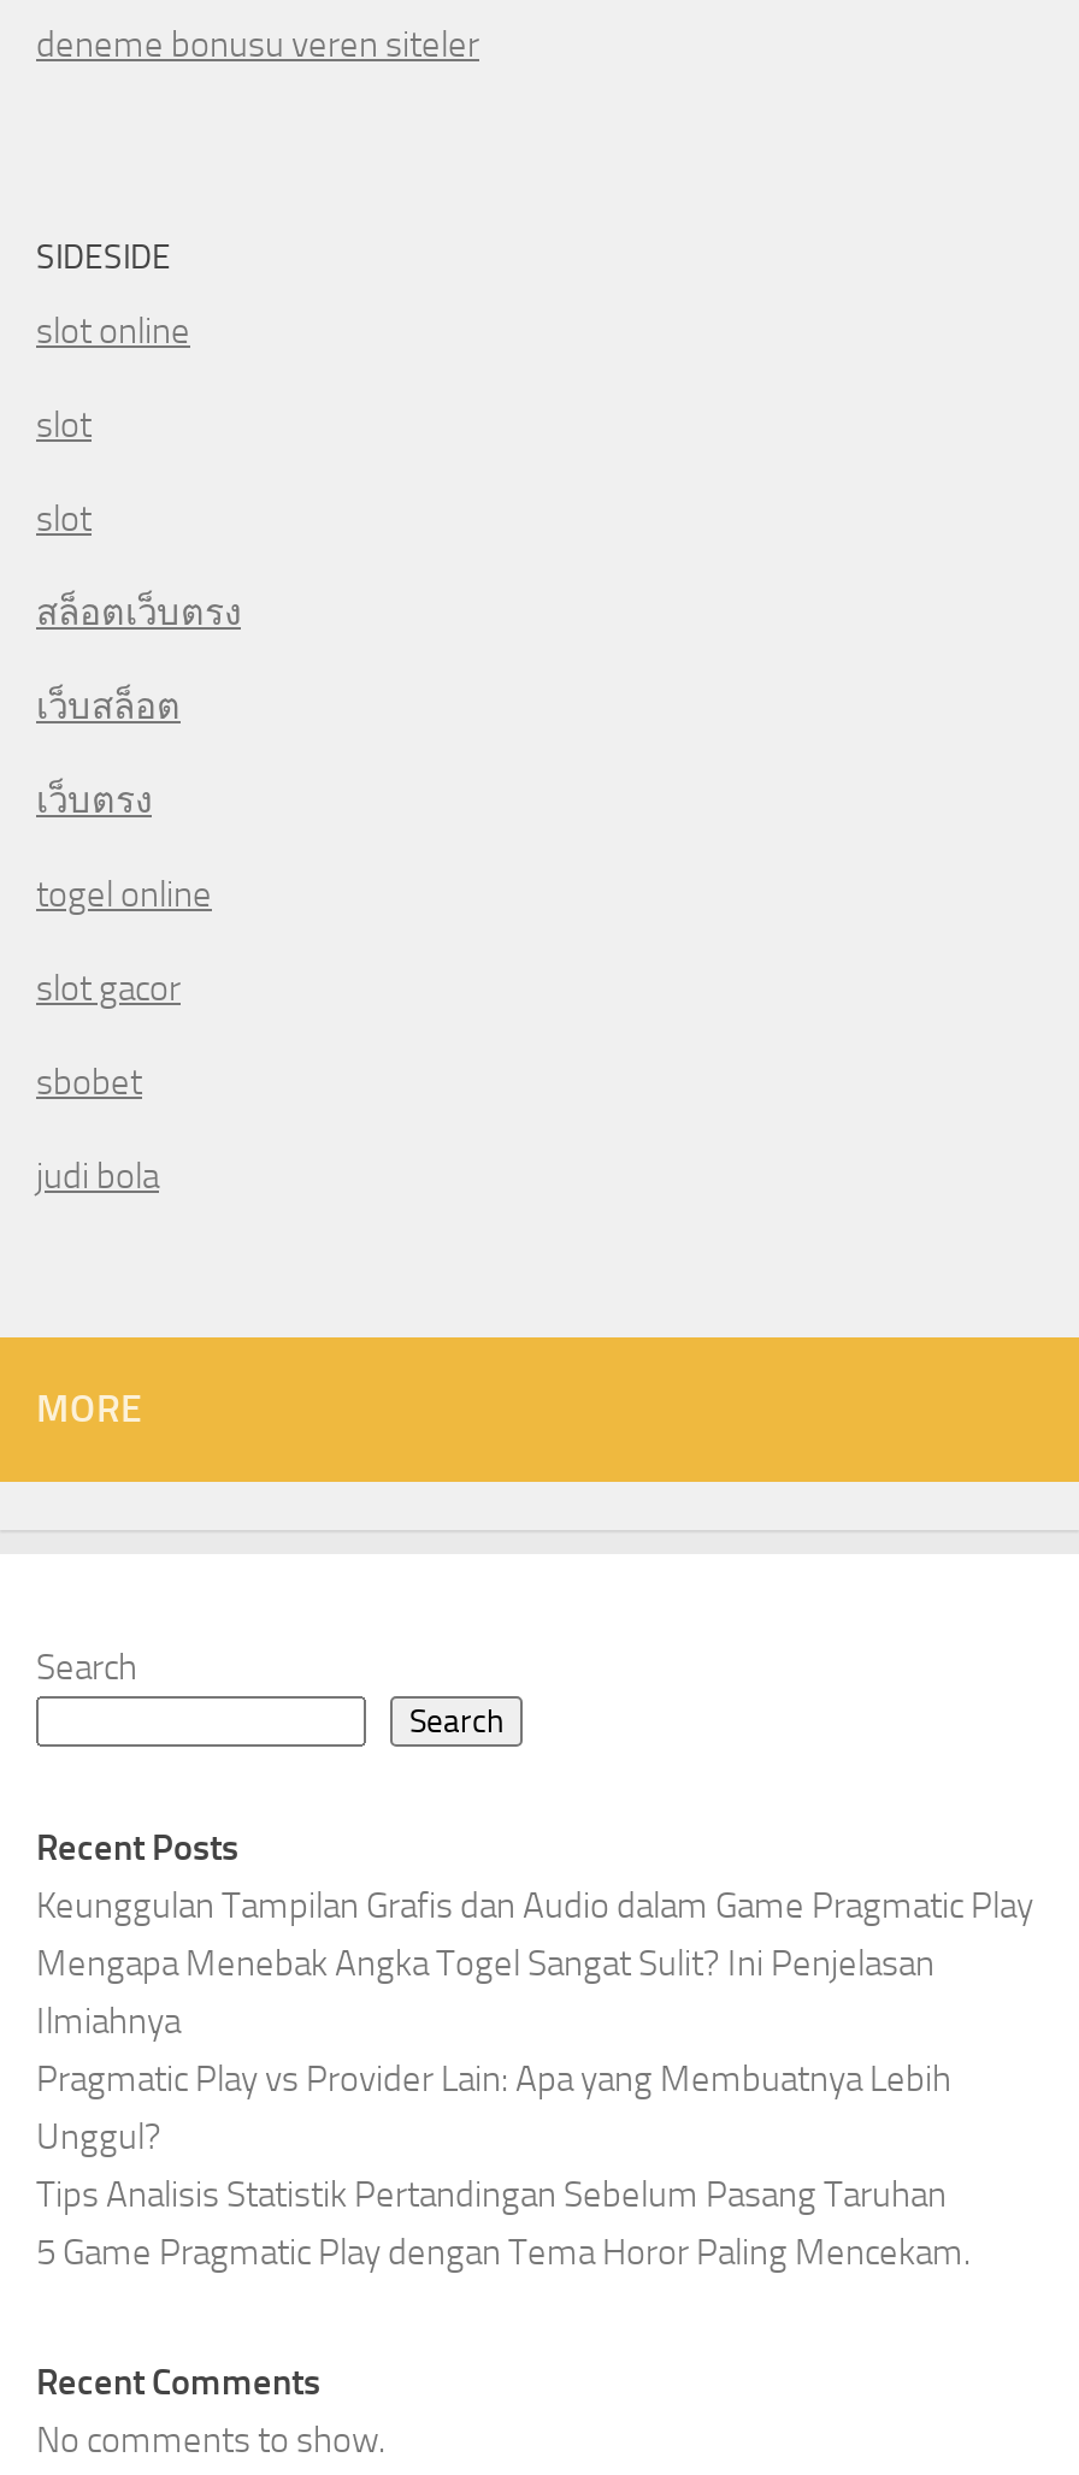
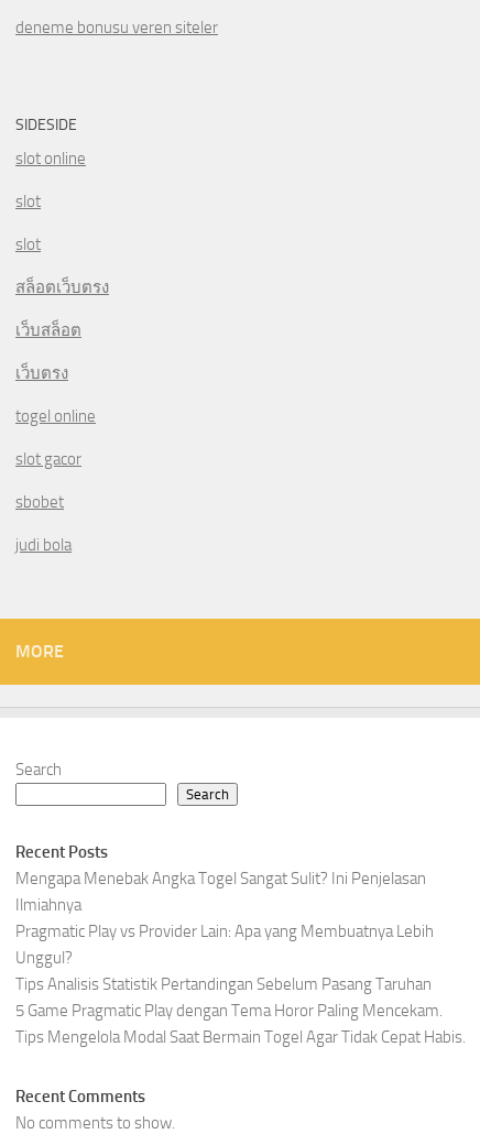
[36,1884,1033,1928] Keunggulan Tampilan Grafis dan Audio dalam Game Pragmatic Play -> none
moved [36,1942,971,2274] -> [15,869,443,1021]: Mengapa Menebak Angka Togel Sangat Sulit? Ini Penjelasan | Ilmiahnya | Pragmatic Play vs Provider Lain: Apa yang Membuatnya Lebih | Unggul? | Tips Analisis Statistik Pertandingan Sebelum Pasang Taruhan | 5 Game Pragmatic Play dengan Tema Horor Paling Mencekam.
none -> [15,1027,466,1047] Tips Mengelola Modal Saat Bermain Togel Agar Tidak Cepat Habis.

